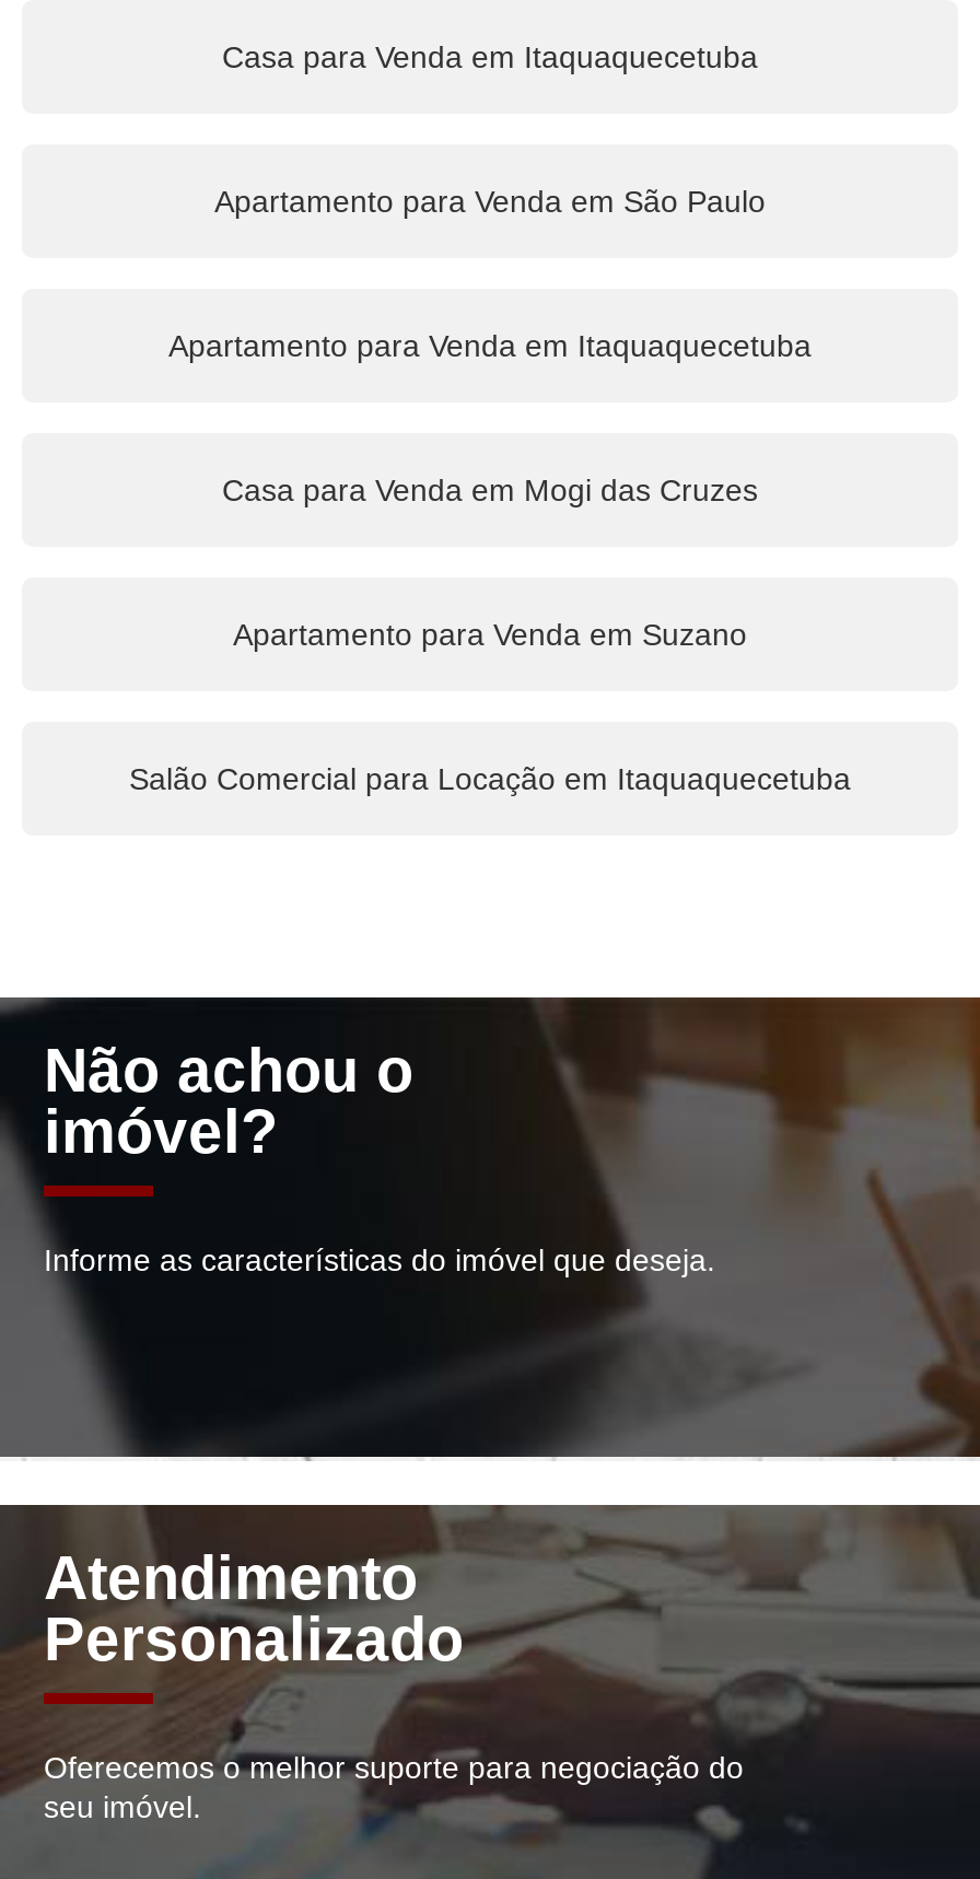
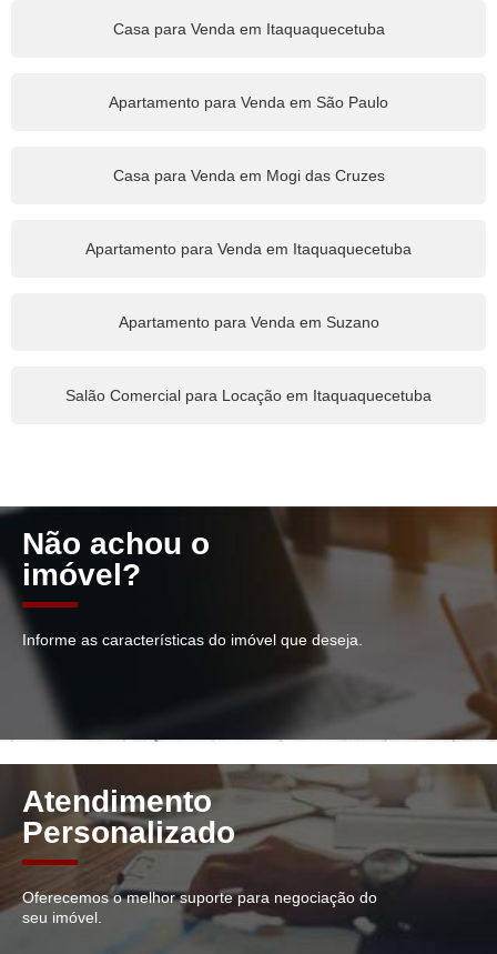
moved [168,327,812,362] -> [85,240,412,257]: Apartamento para Venda em Itaquaquecetuba
moved [222,472,758,507] -> [113,166,384,184]: Casa para Venda em Mogi das Cruzes

